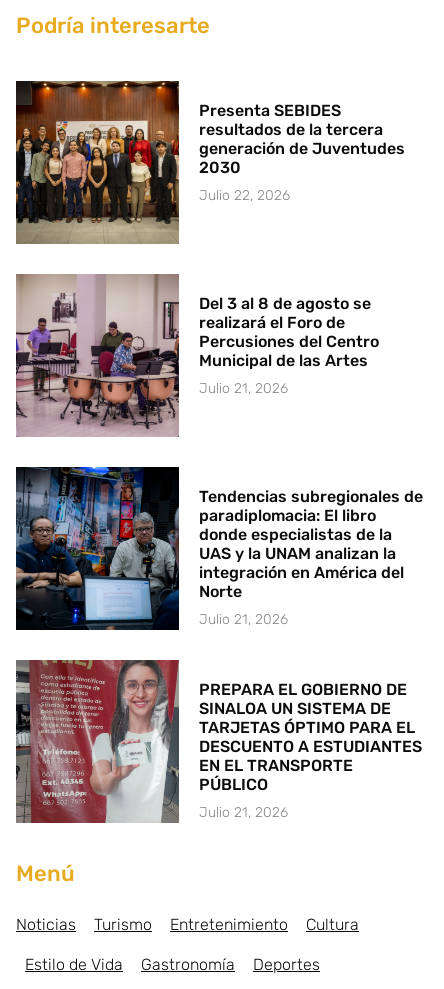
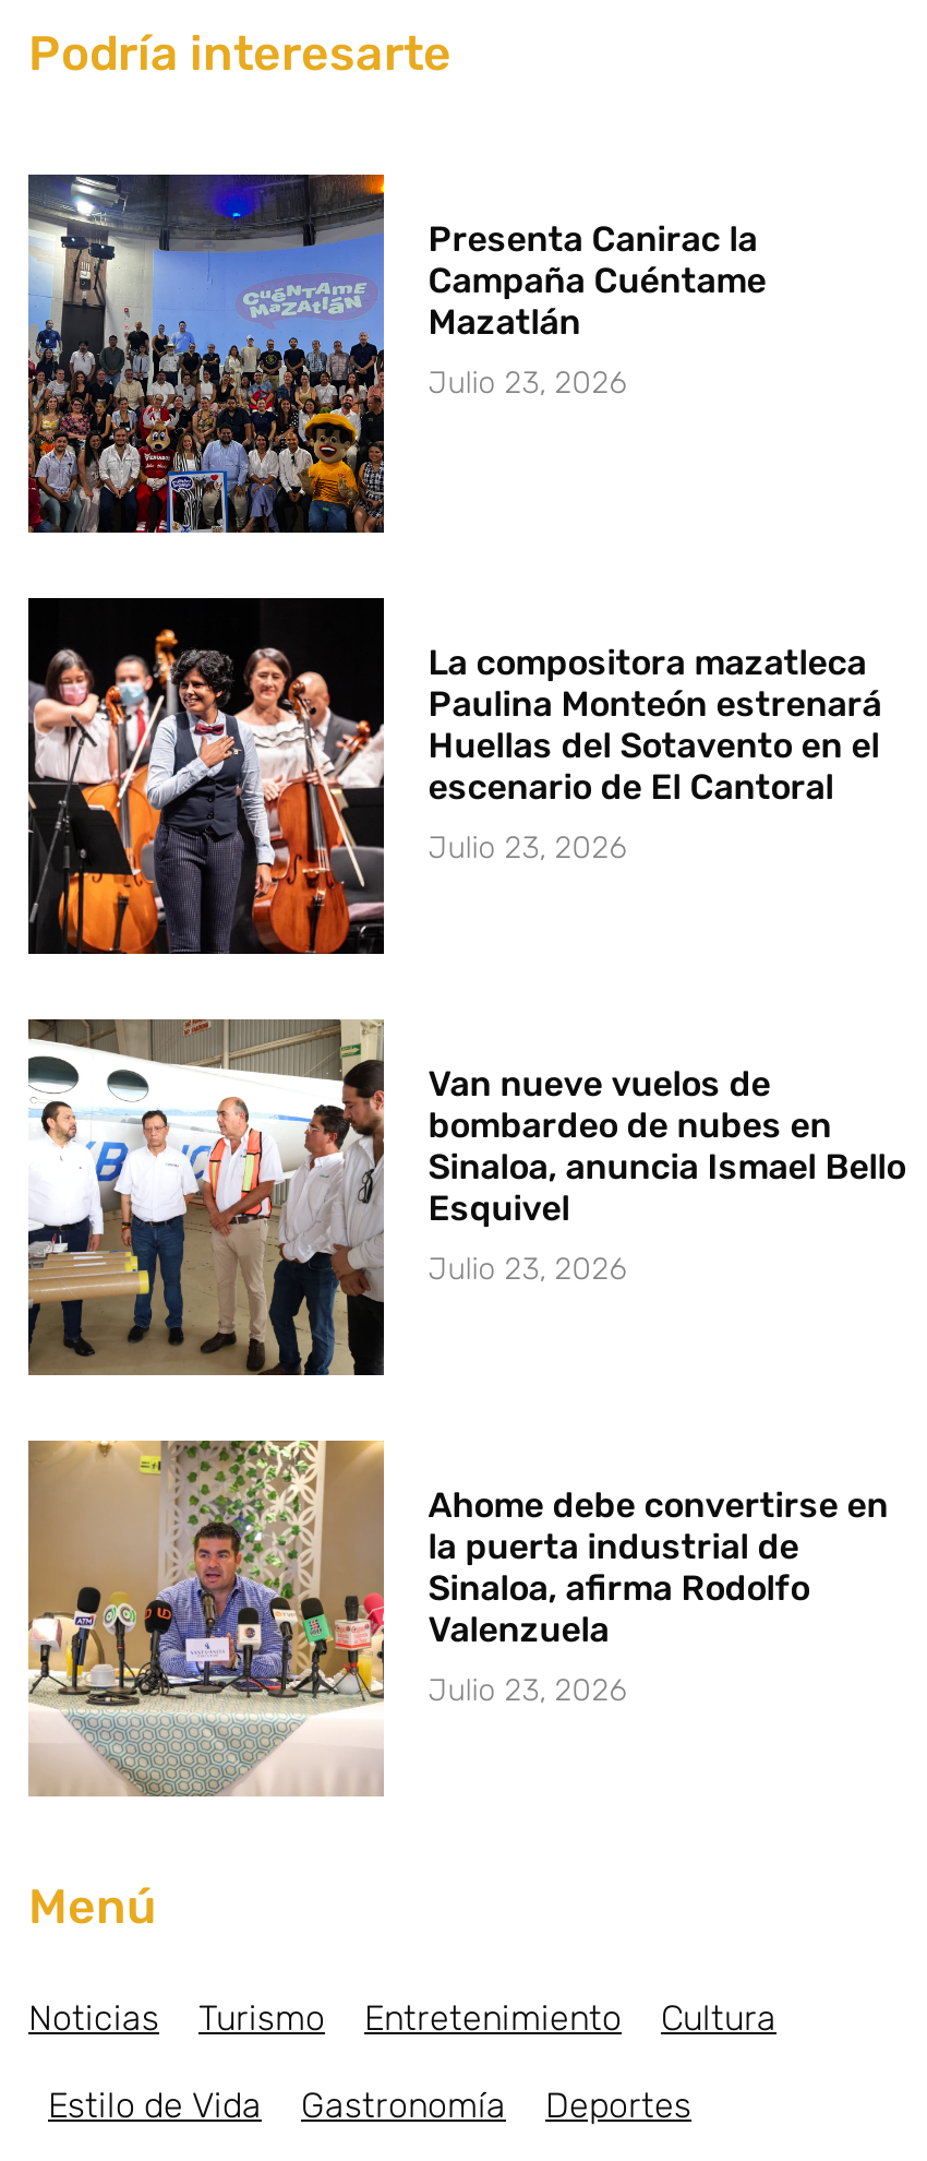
[15,80,405,245] [image] | Presenta SEBIDES | resultados de la tercera | generación de Juventudes | 2030 -> [26,172,766,535] [image] | Presenta Canirac la | Campaña Cuéntame | Mazatlán
[199,187,290,204] Julio 22, 2026 -> [428,366,626,403] Julio 23, 2026
[15,273,379,437] [image] | Del 3 al 8 de agosto se | realizará el Foro de | Percusiones del Centro | Municipal de las Artes -> [26,596,882,956] [image] | La compositora mazatleca | Paulina Monteón estrenará | Huellas del Sotavento en el | escenario de El Cantoral
[199,380,288,397] Julio 21, 2026 -> [428,829,626,866] Julio 23, 2026
[15,466,423,631] [image] | Tendencias subregionales de | paradiplomacia: El libro | donde especialistas de la | UAS y la UNAM analizan la | integración en América del | Norte -> [26,1017,906,1377] [image] | Van nueve vuelos de | bombardeo de nubes en | Sinaloa, anuncia Ismael Bello | Esquivel
[199,611,288,628] Julio 21, 2026 -> [428,1251,626,1288] Julio 23, 2026
[15,659,422,823] [image] | PREPARA EL GOBIERNO DE | SINALOA UN SISTEMA DE | TARJETAS ÓPTIMO PARA EL | DESCUENTO A ESTUDIANTES | EN EL TRANSPORTE | PÚBLICO -> [26,1438,888,1796] [image] | Ahome debe convertirse en | la puerta industrial de | Sinaloa, afirma Rodolfo | Valenzuela
[199,804,288,821] Julio 21, 2026 -> [428,1672,626,1709] Julio 23, 2026

